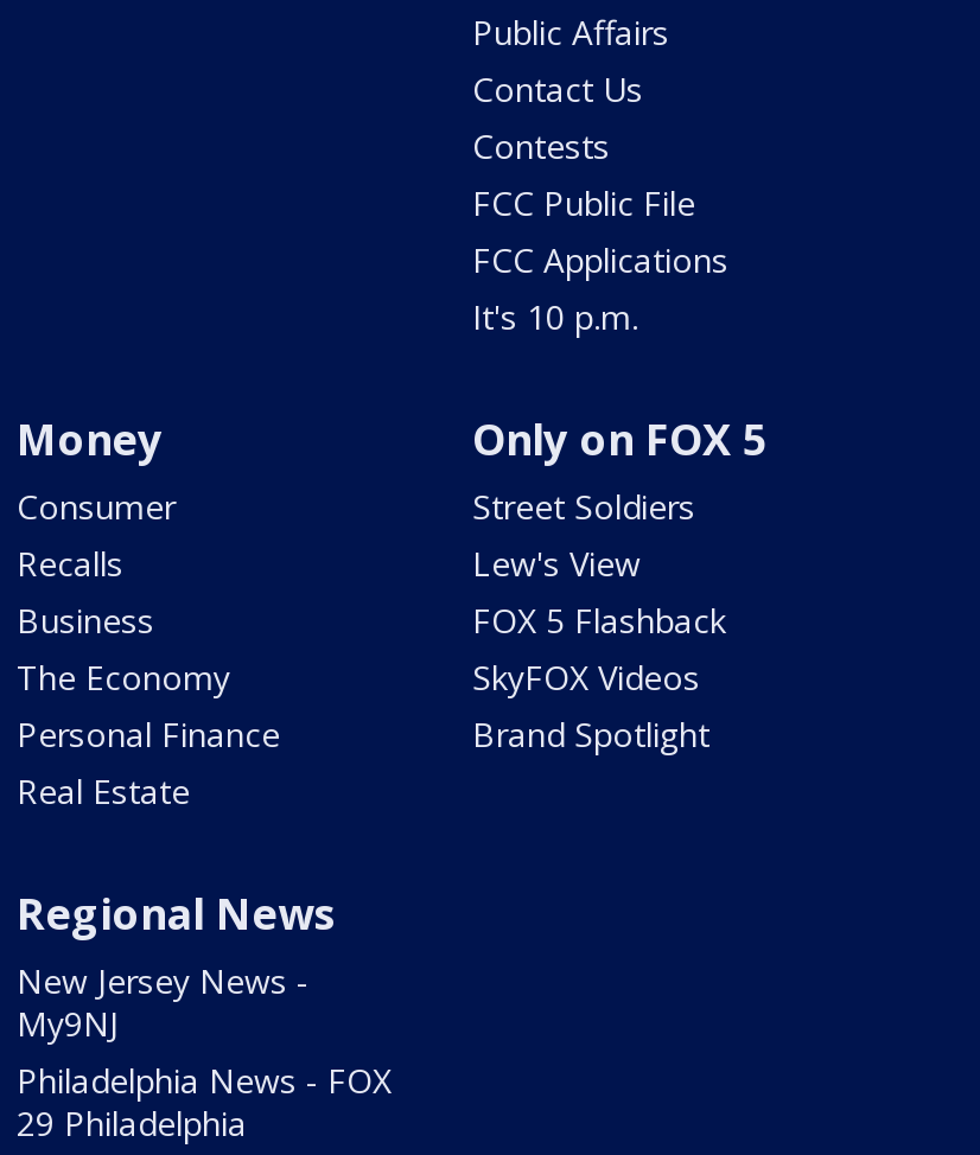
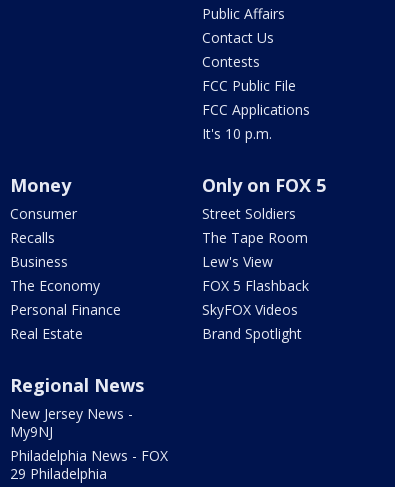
moved [472,541,726,757] -> [202,252,309,343]: Lew's View | FOX 5 Flashback | SkyFOX Videos | Brand Spotlight
none -> [202,228,308,247] The Tape Room

